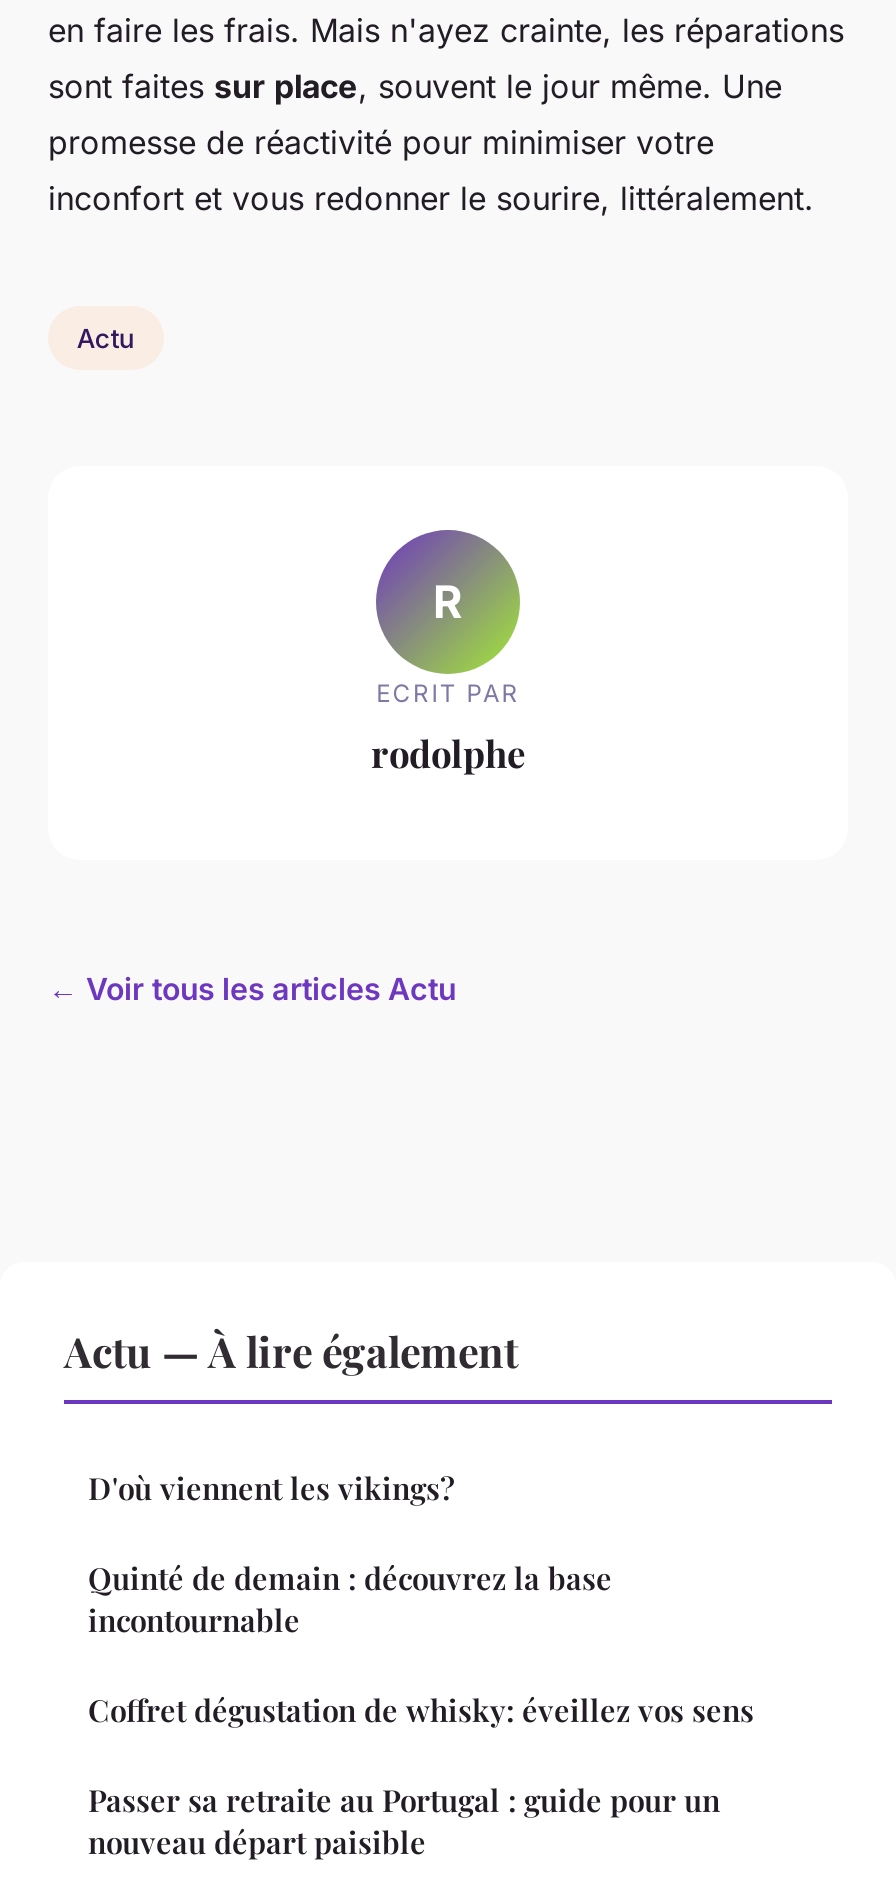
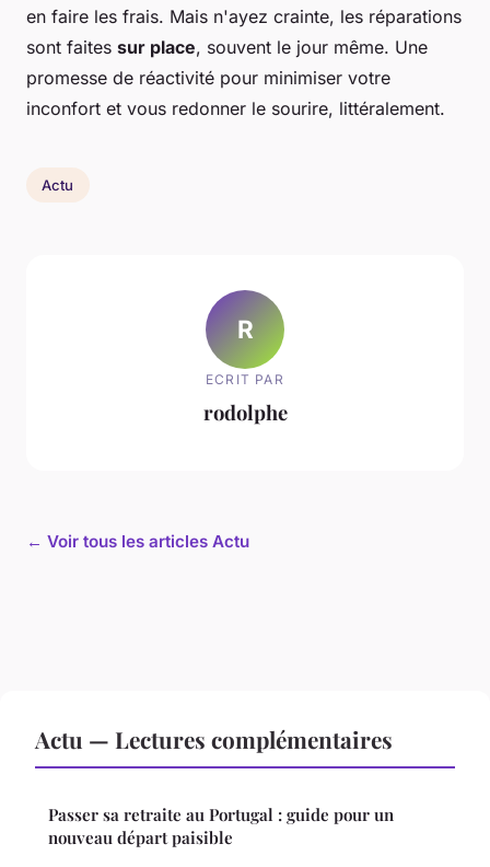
[64,1322,754,1730] Actu — À lire également | D'où viennent les vikings? | Quinté de demain : découvrez la base | incontournable | Coffret dégustation de whisky: éveillez vos sens -> [35,724,393,754] Actu — Lectures complémentaires

